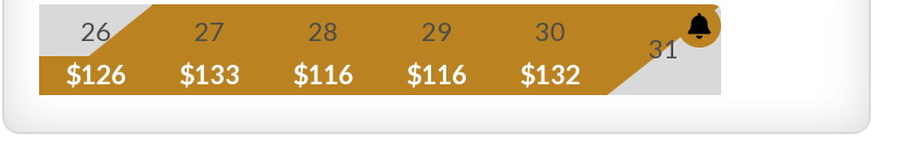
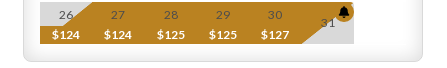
[65,58,126,90] $126 -> [52,27,80,42] $124
[179,58,240,90] $133 -> [104,27,132,42] $124
[293,58,353,90] $116 -> [157,27,185,42] $125
[406,58,467,90] $116 -> [209,27,237,42] $125
[520,58,581,90] $132 -> [261,27,289,42] $127

